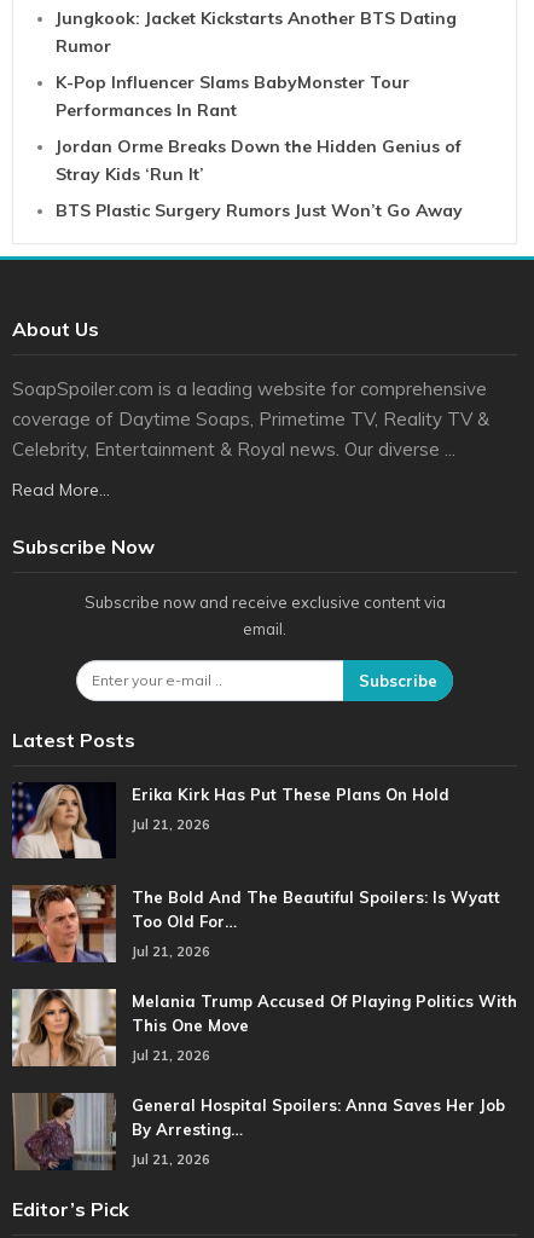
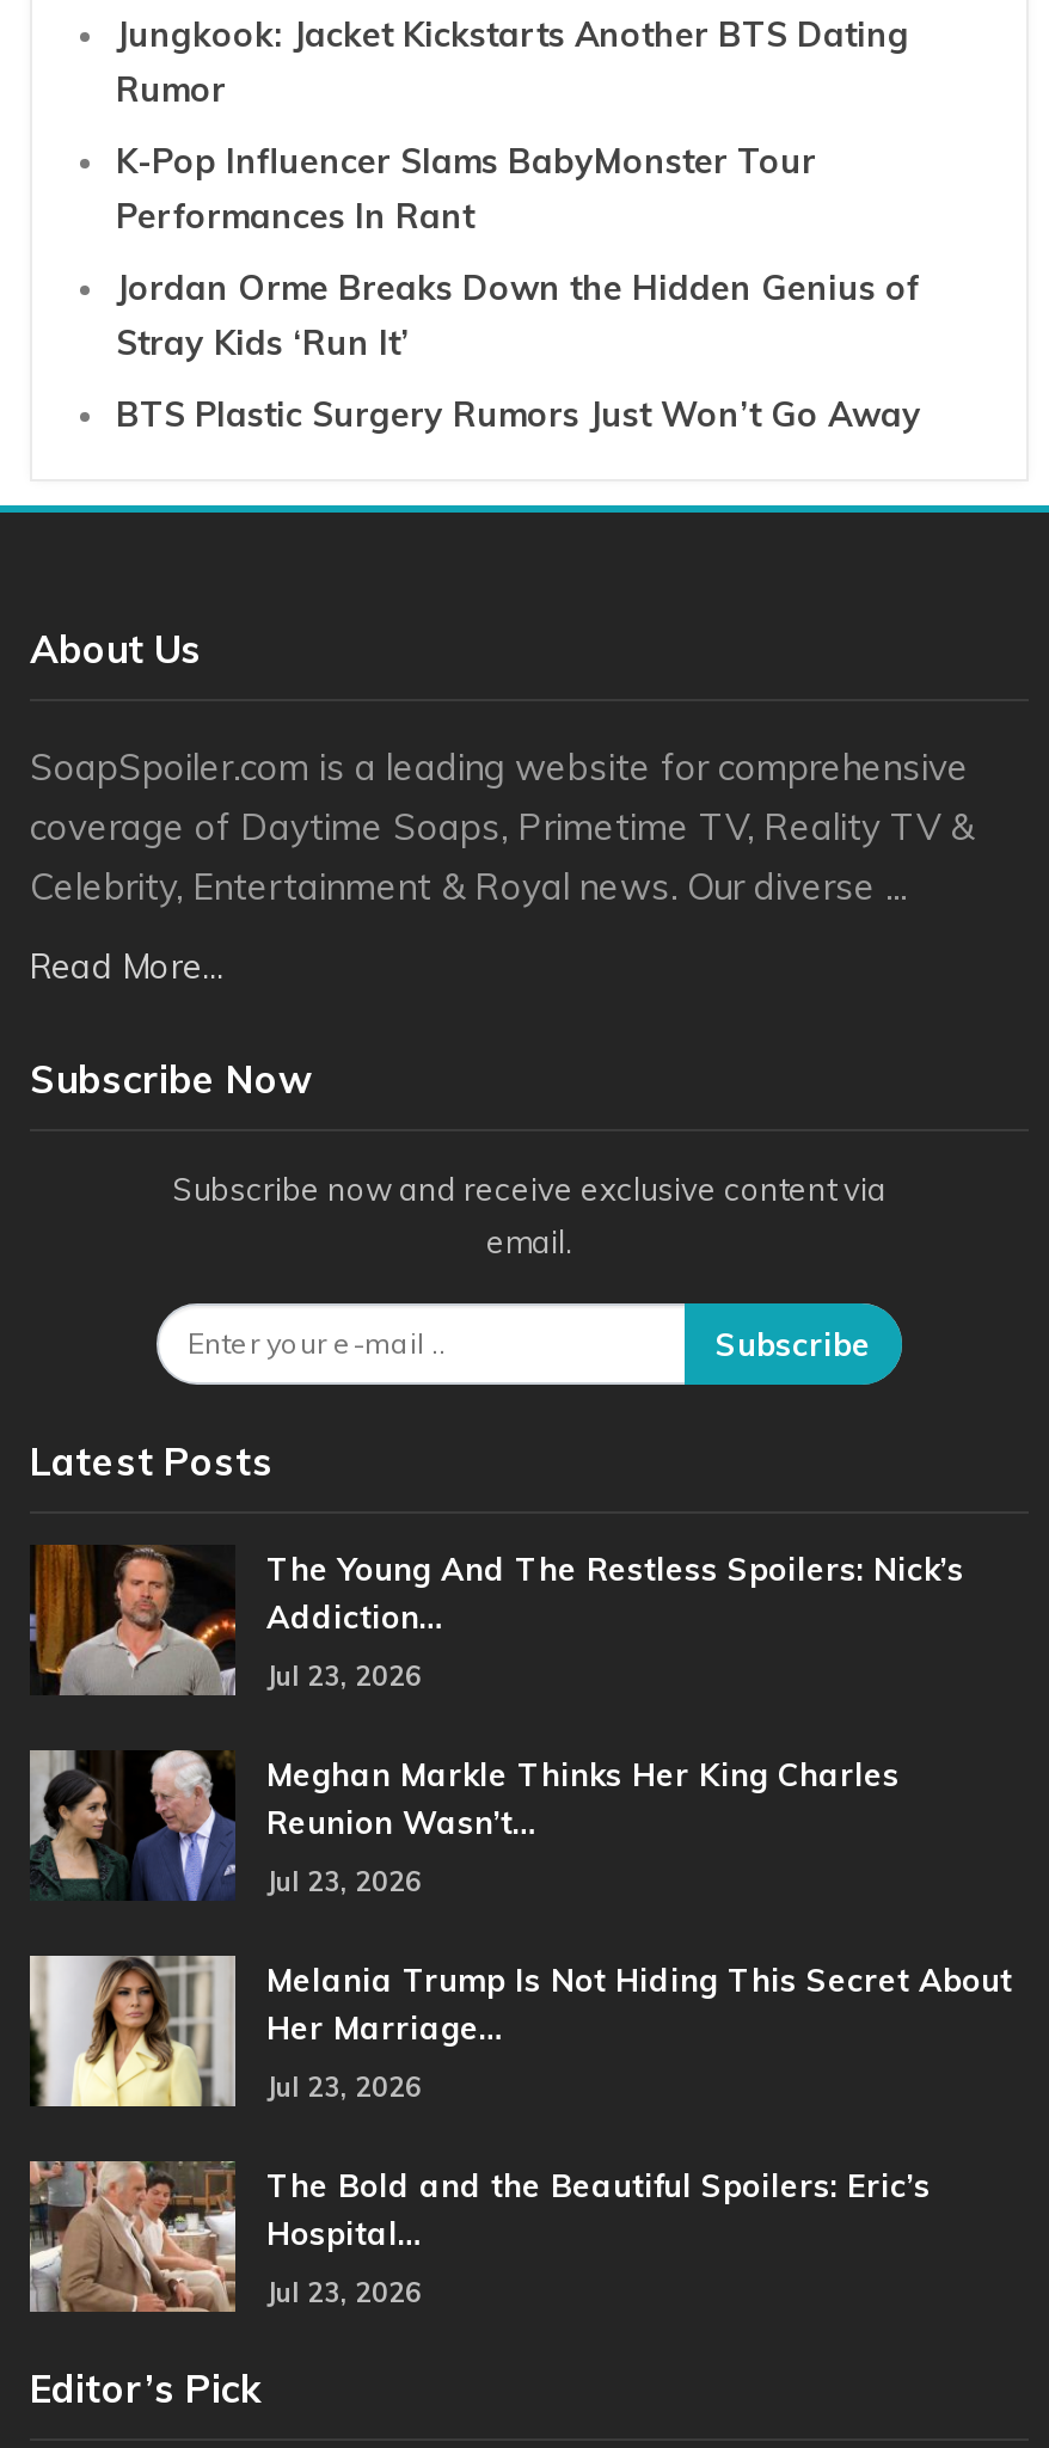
[11,782,449,860] [image] | Erika Kirk Has Put These Plans On Hold -> [30,1545,964,1698] [image] | The Young And The Restless Spoilers: Nick’s | Addiction…
[132,816,210,833] Jul 21, 2026 -> [266,1659,422,1692] Jul 23, 2026
[11,884,500,964] [image] | The Bold And The Beautiful Spoilers: Is Wyatt | Too Old For… -> [27,1748,900,1901] [image] | Meghan Markle Thinks Her King Charles | Reunion Wasn’t…
[132,943,210,960] Jul 21, 2026 -> [266,1864,422,1898] Jul 23, 2026
[11,988,517,1068] [image] | Melania Trump Accused Of Playing Politics With | This One Move -> [30,1953,1012,2109] [image] | Melania Trump Is Not Hiding This Secret About | Her Marriage…
[132,1047,210,1064] Jul 21, 2026 -> [266,2070,422,2103] Jul 23, 2026
[12,1092,505,1170] [image] | General Hospital Spoilers: Anna Saves Her Job | By Arresting… -> [27,2159,931,2314] [image] | The Bold and the Beautiful Spoilers: Eric’s | Hospital…
[132,1151,210,1168] Jul 21, 2026 -> [266,2275,422,2309] Jul 23, 2026

